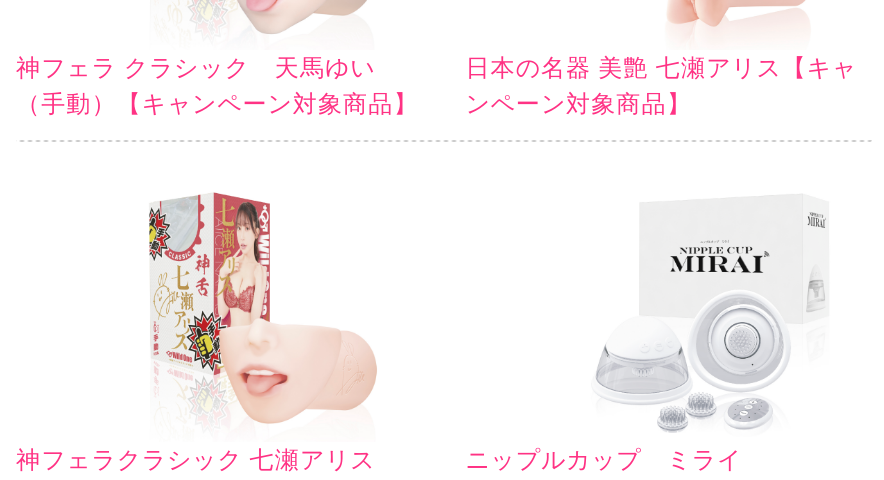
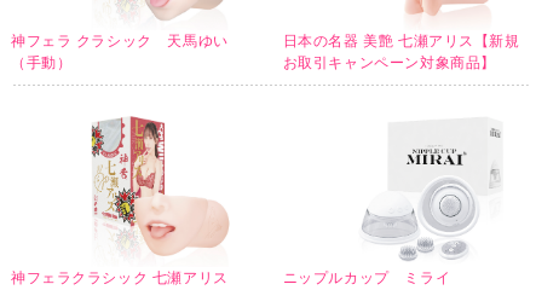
[465,55,857,119] 日本の名器 美艶 七瀬アリス【キャ | ンペーン対象商品】 -> [283,33,520,72] 日本の名器 美艶 七瀬アリス【新規 | お取引キャンペーン対象商品】
[16,91,419,119] （手動）【キャンペーン対象商品】 -> [11,55,72,72] （手動）

